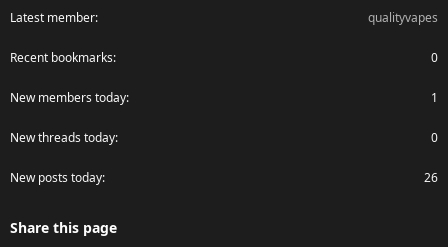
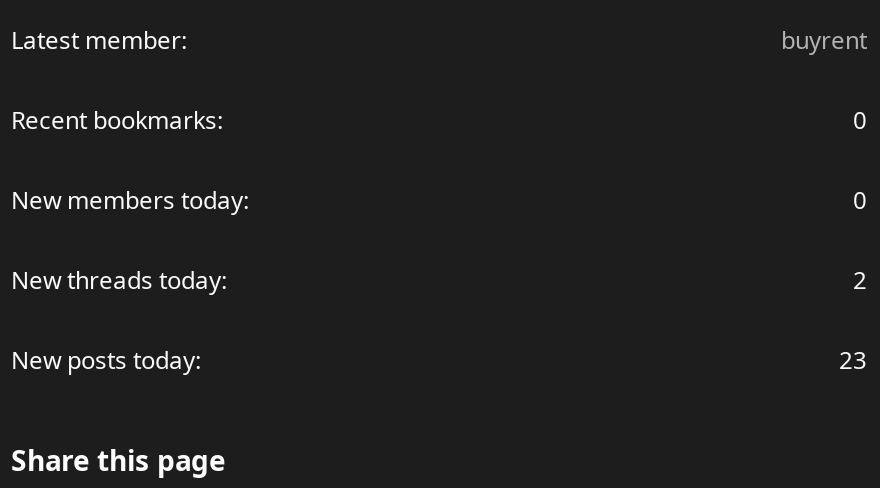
[368,9,438,26] qualityvapes -> [781,24,867,58] buyrent
[431,89,438,106] 1 -> [853,184,867,218] 0
[431,129,438,146] 0 -> [853,264,867,298] 2
[424,169,438,186] 26 -> [839,344,867,378] 23

